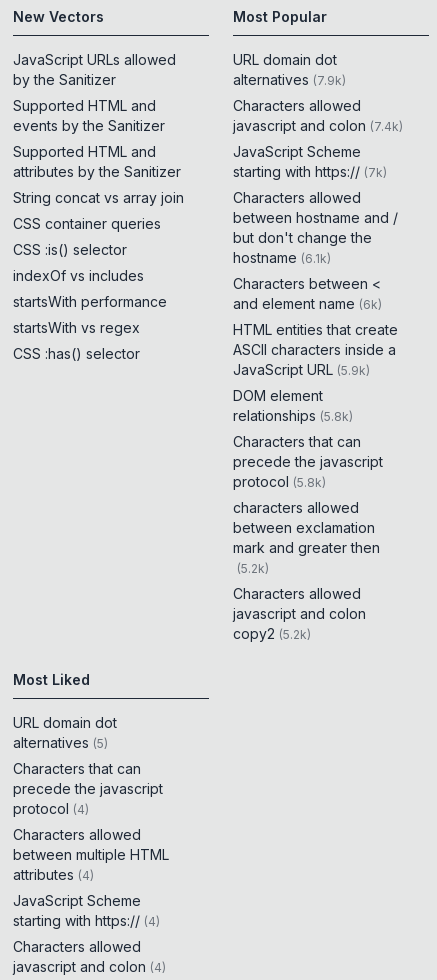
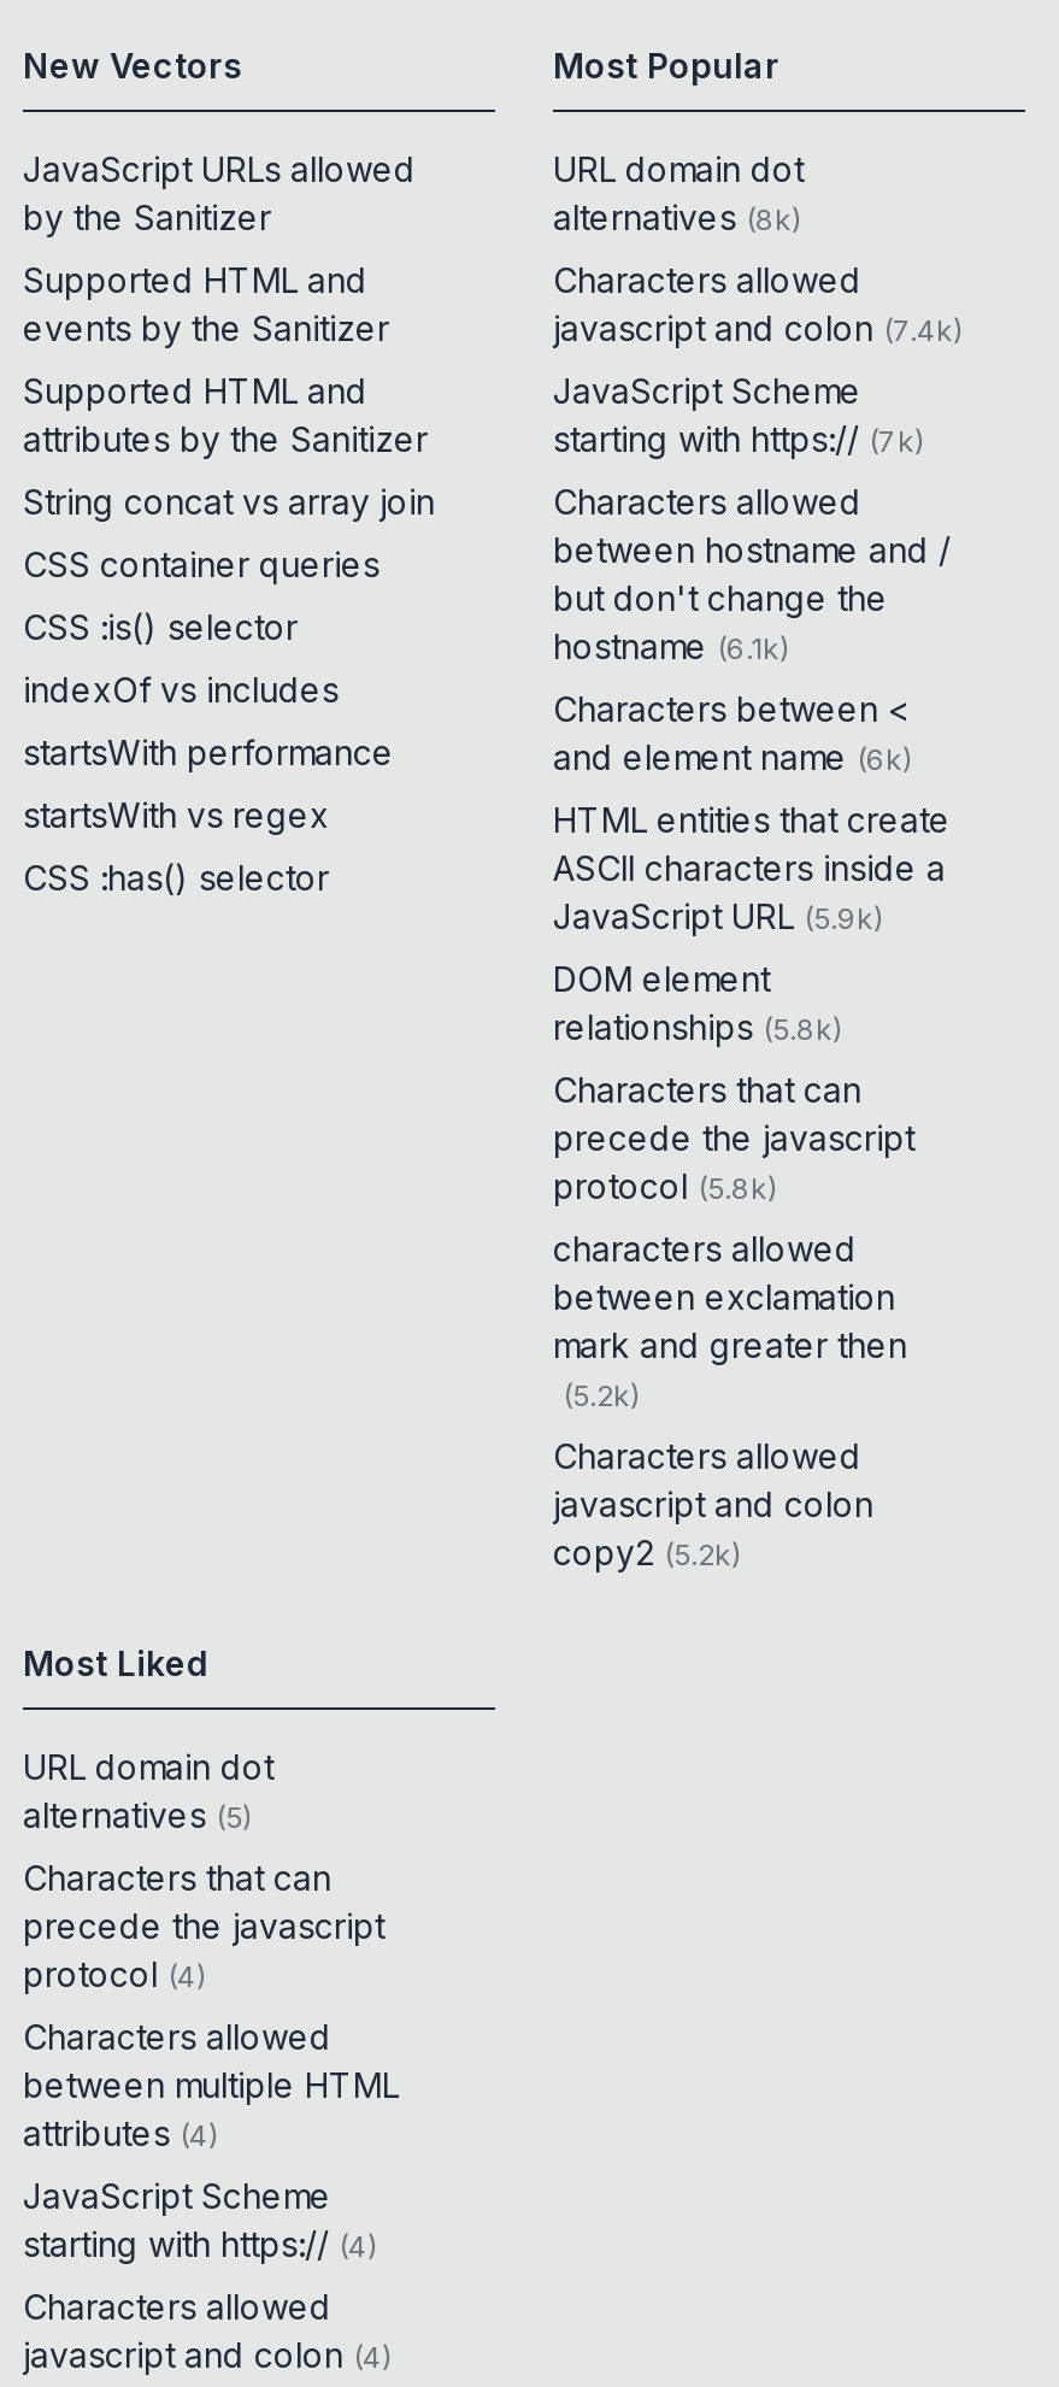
[233,71,346,88] alternatives (7.9k) -> [553,197,801,238] alternatives (8k)

